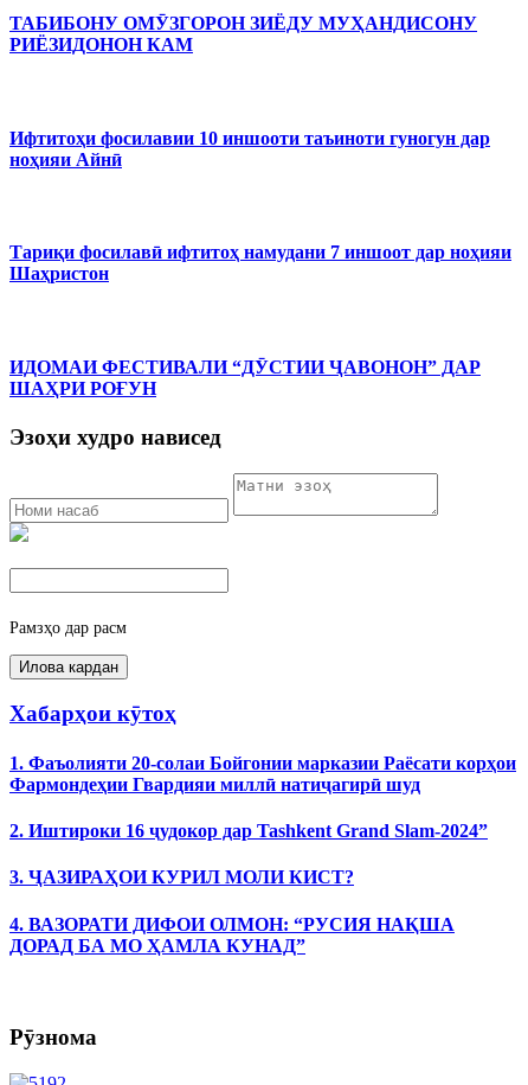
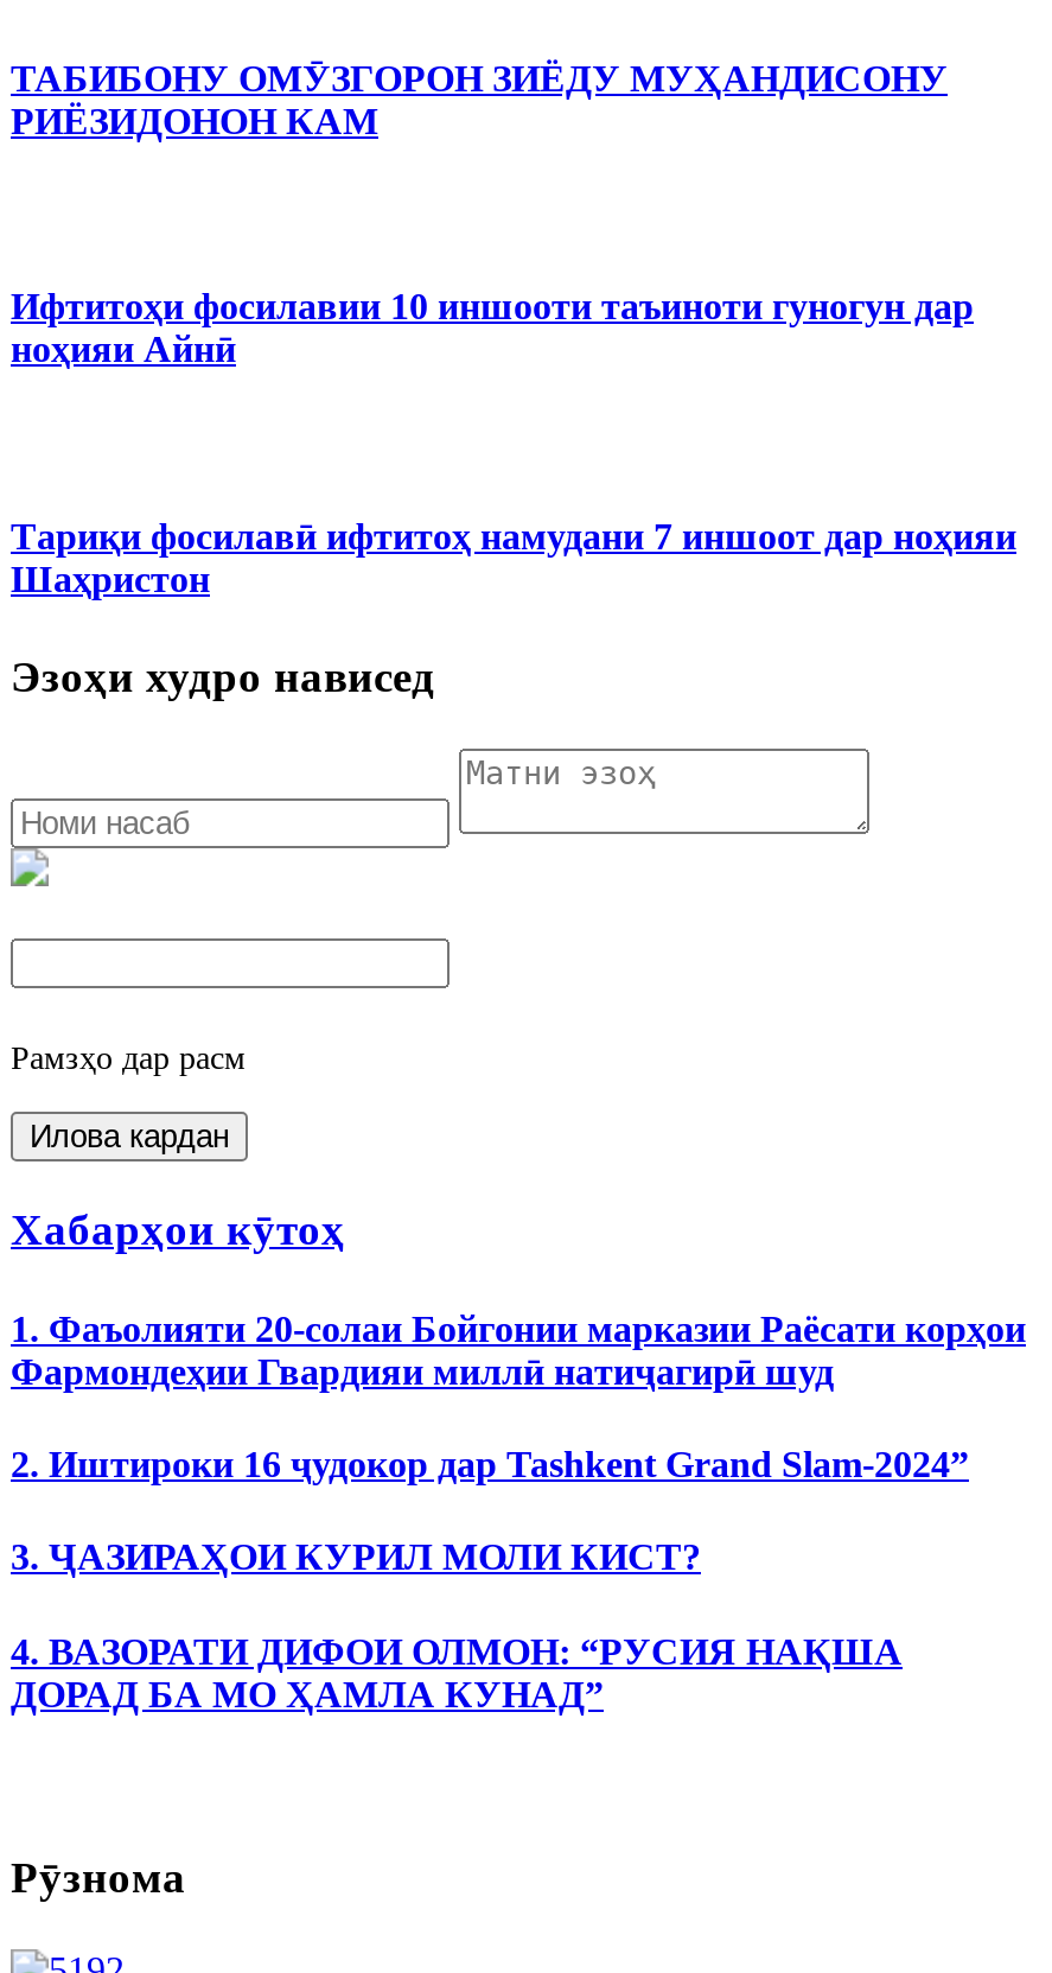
[9,357,481,398] ИДОМАИ ФЕСТИВАЛИ “ДӮСТИИ ҶАВОНОН” ДАР | ШАҲРИ РОҒУН -> none

